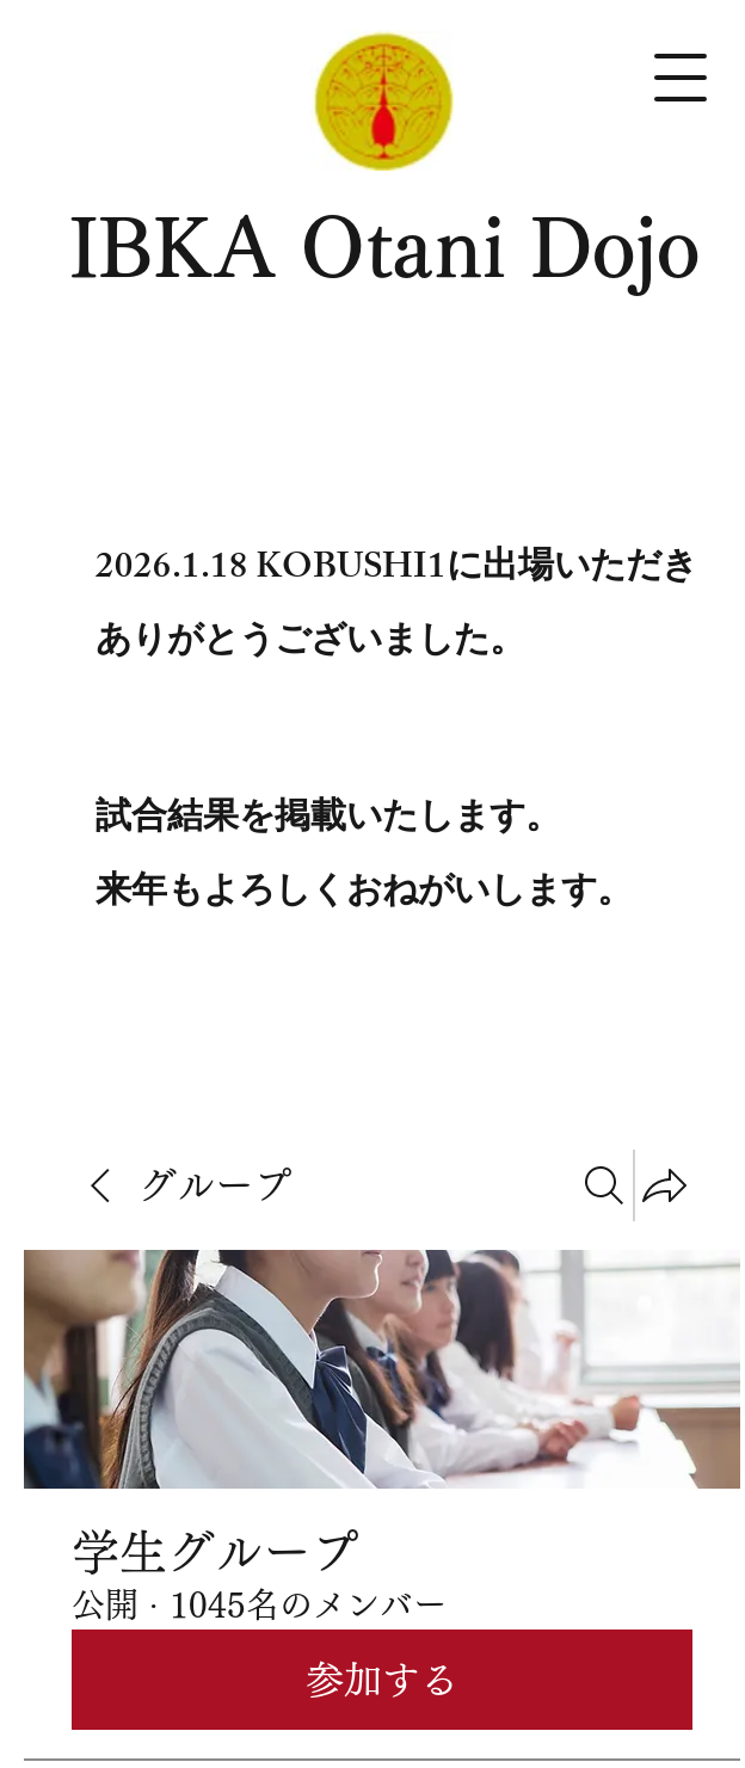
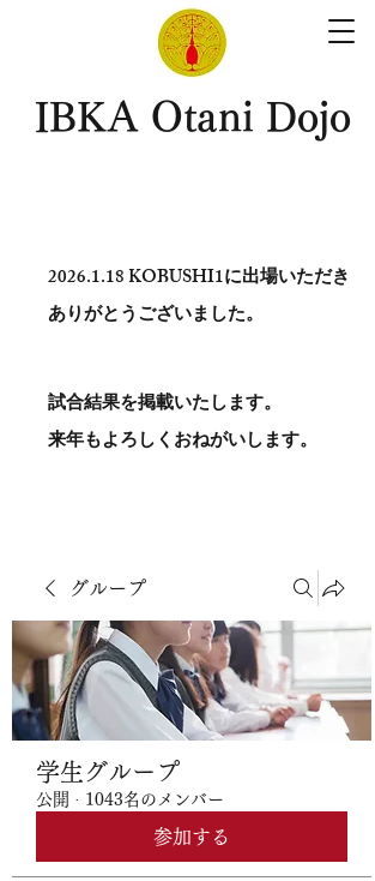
[72,1589,447,1622] 公開 · 1045名のメンバー -> [36,791,224,808] 公開 · 1043名のメンバー

